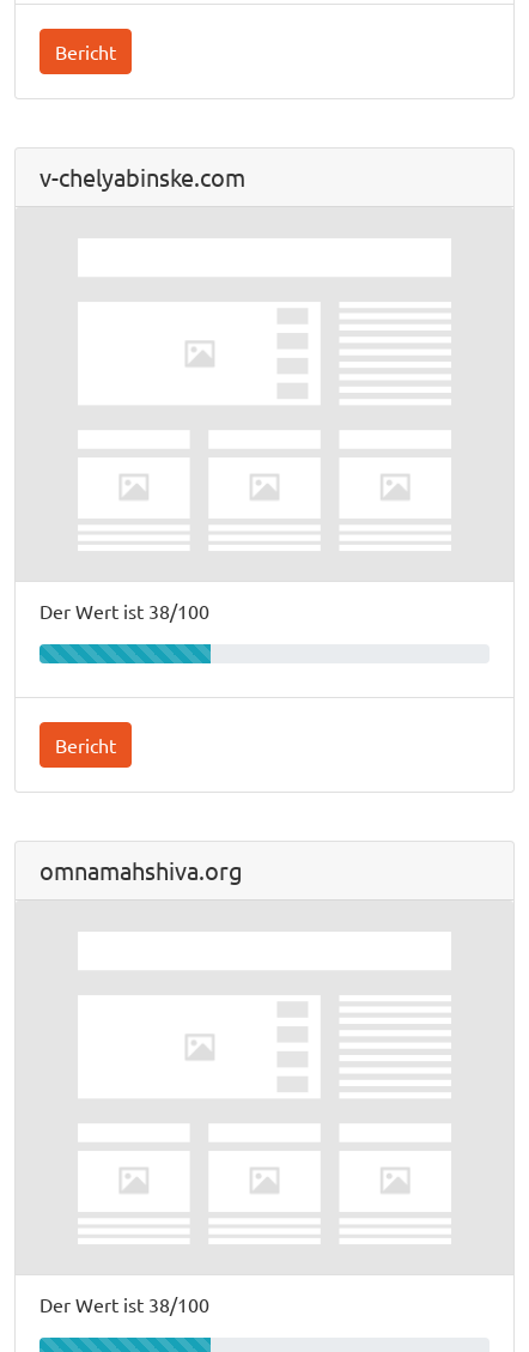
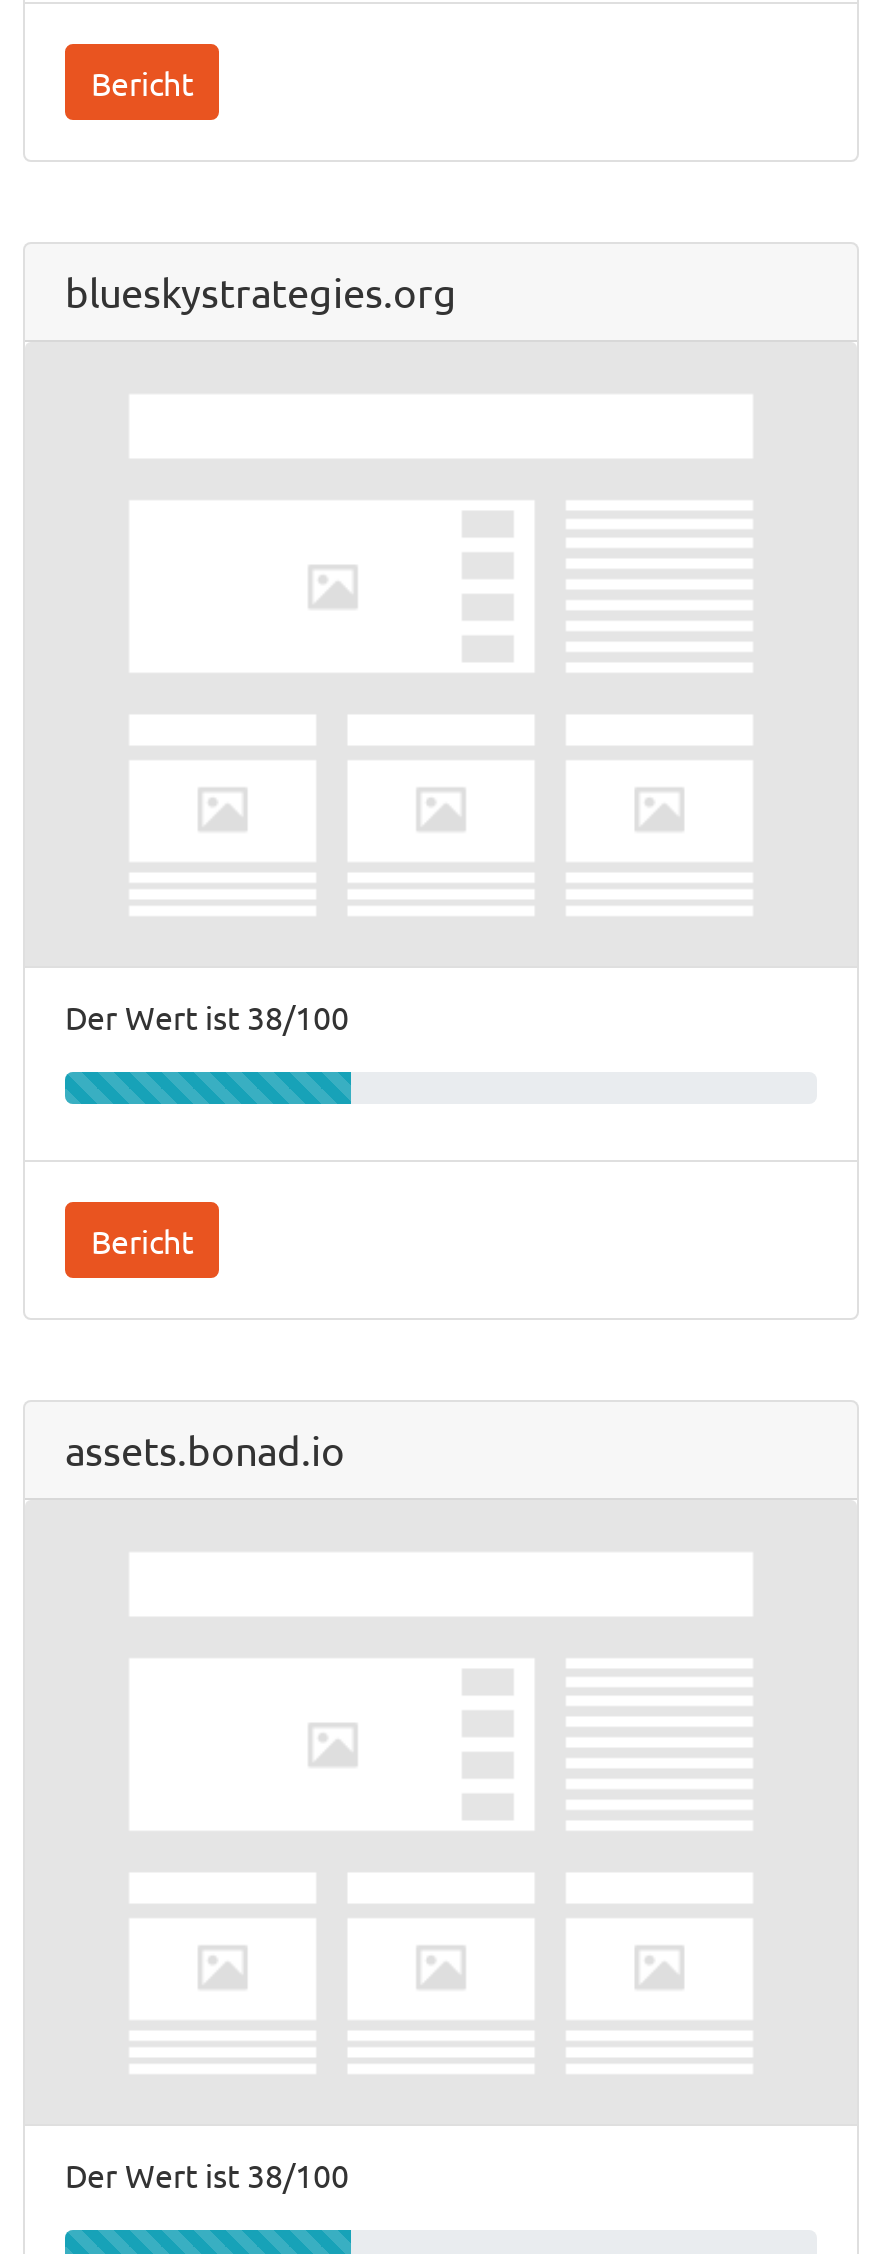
[39,162,245,192] v-chelyabinske.com -> [65,266,457,316] blueskystrategies.org
[39,855,243,885] omnamahshiva.org -> [65,1424,345,1474] assets.bonad.io

